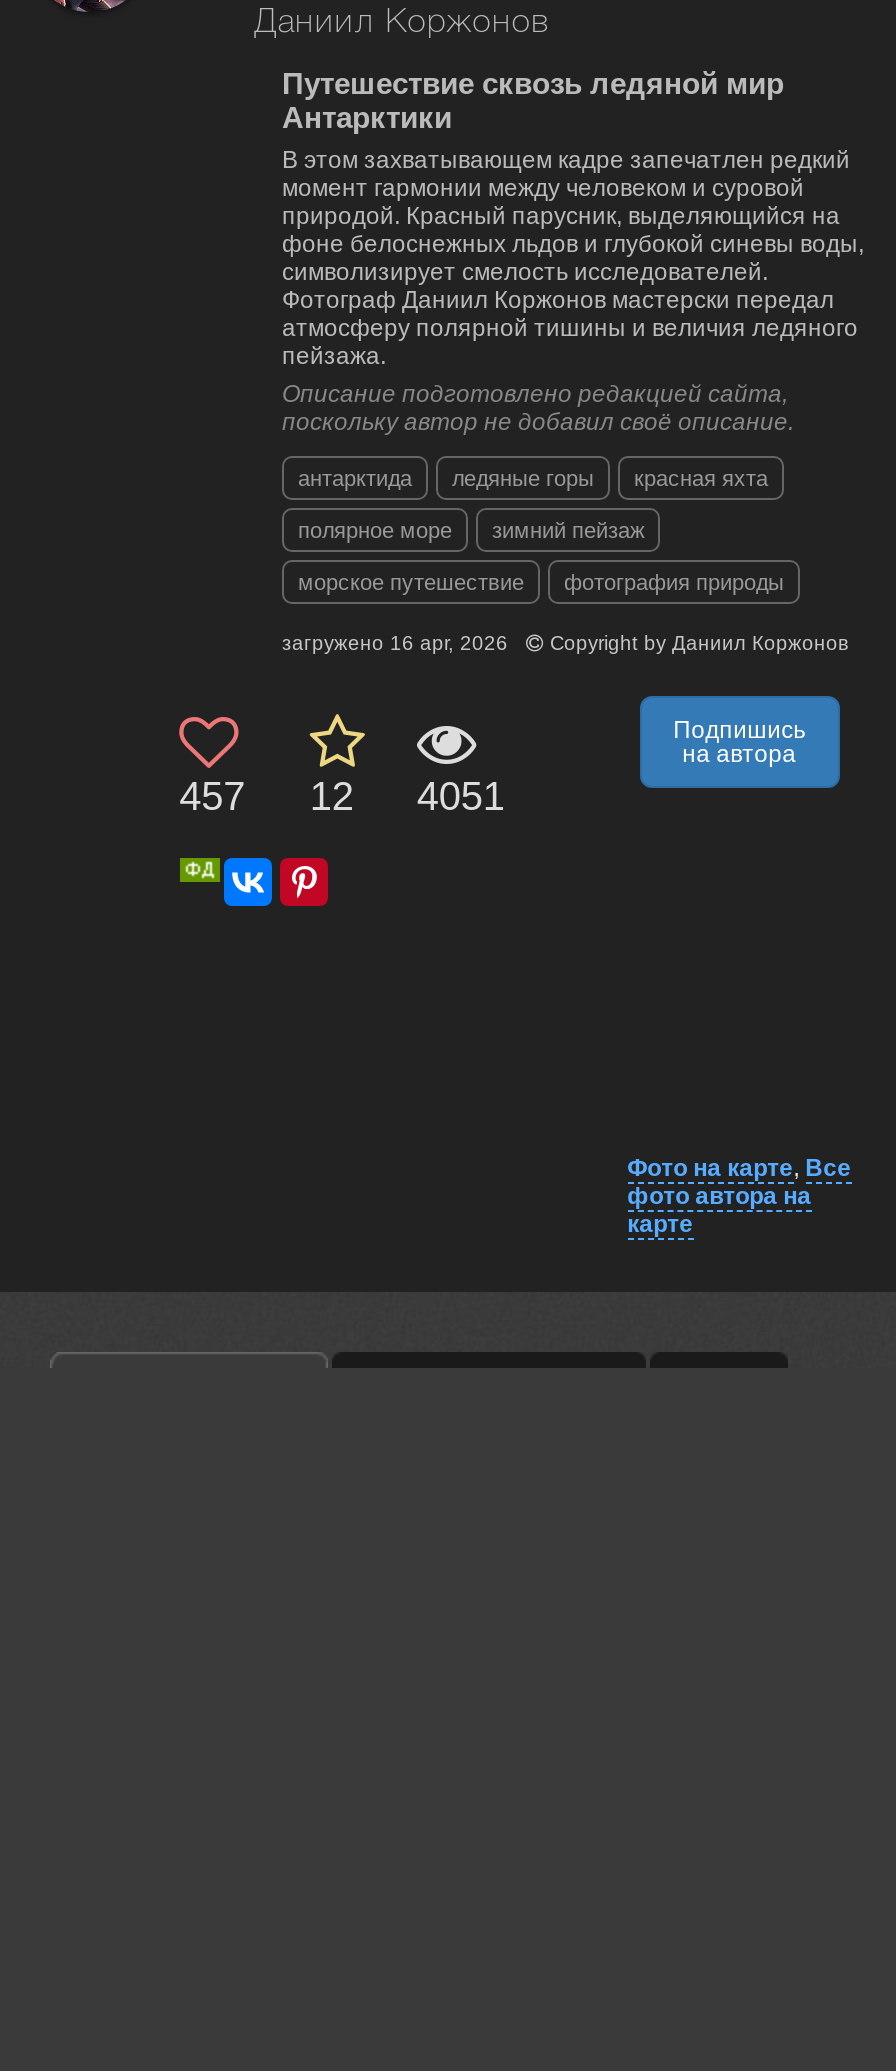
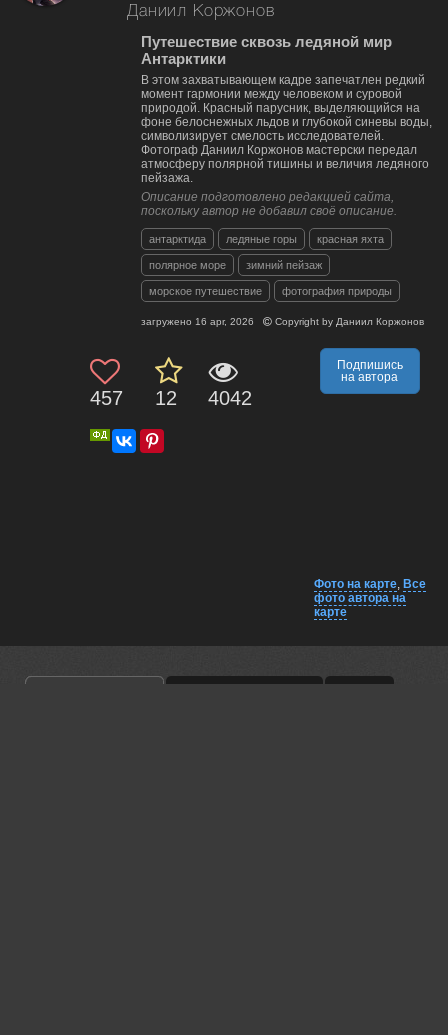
[179,774,505,818] 457 12 4051 -> [90,387,252,409] 457 12 4042

